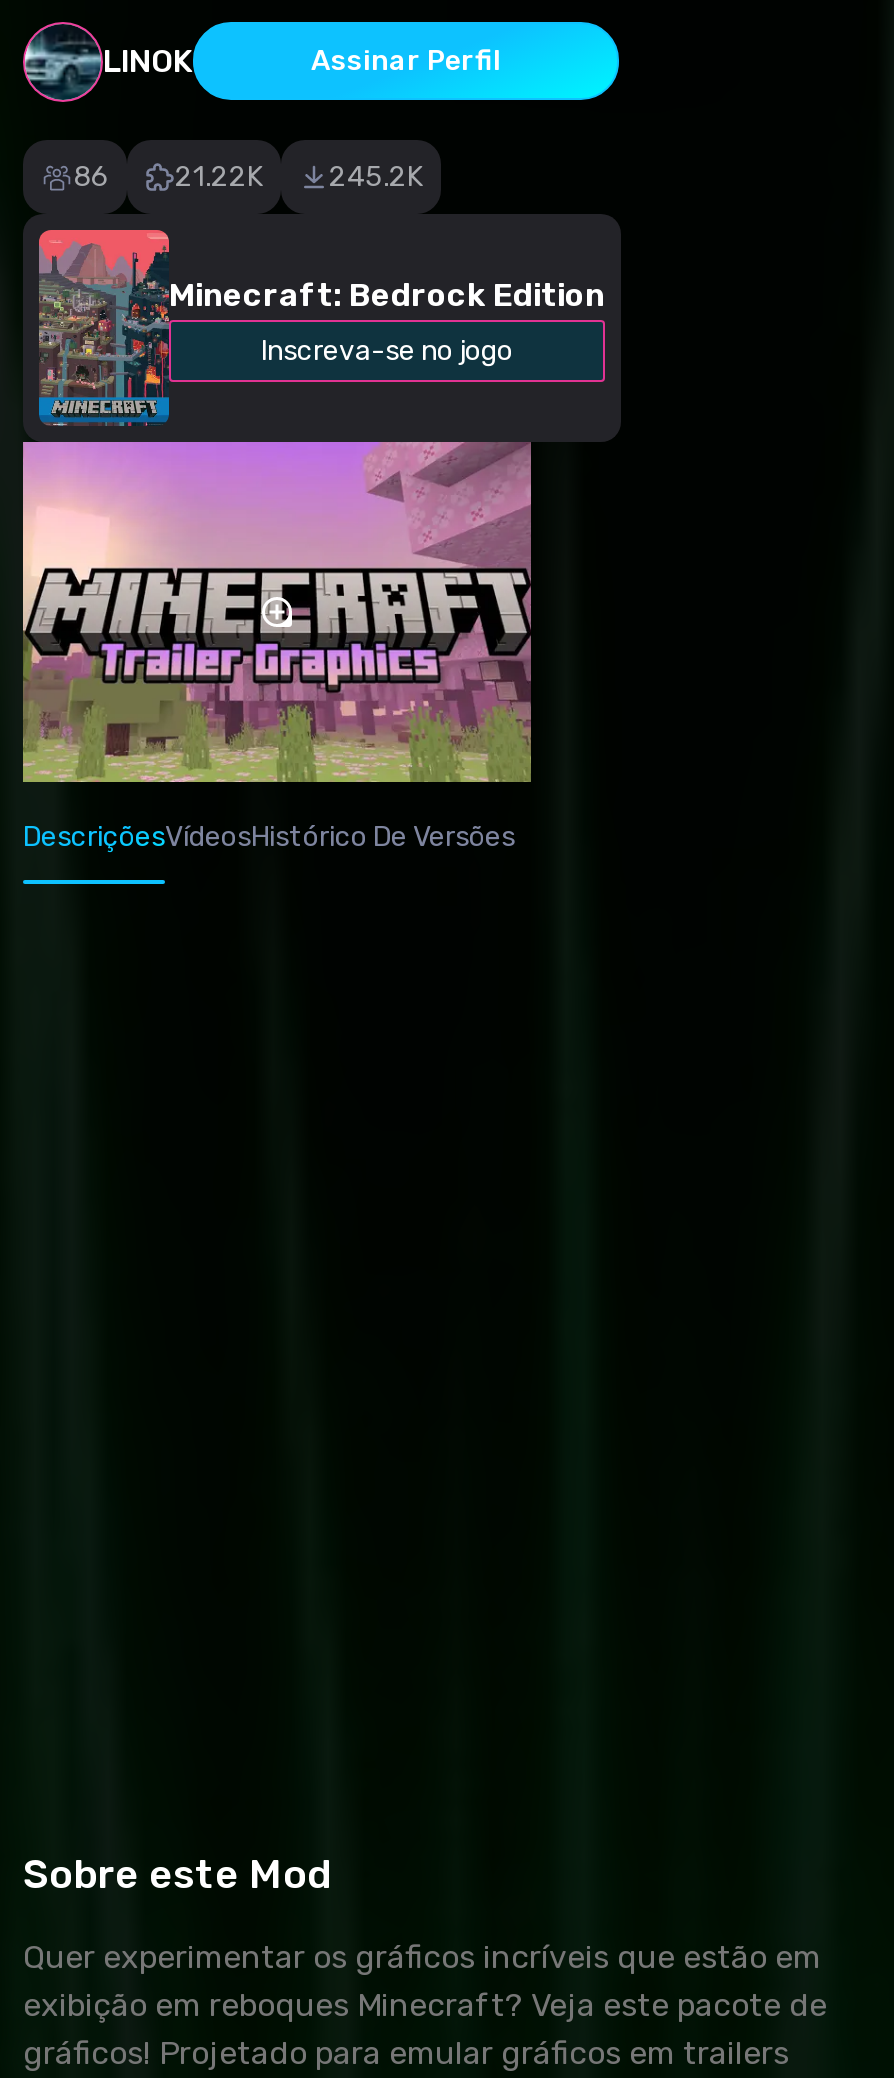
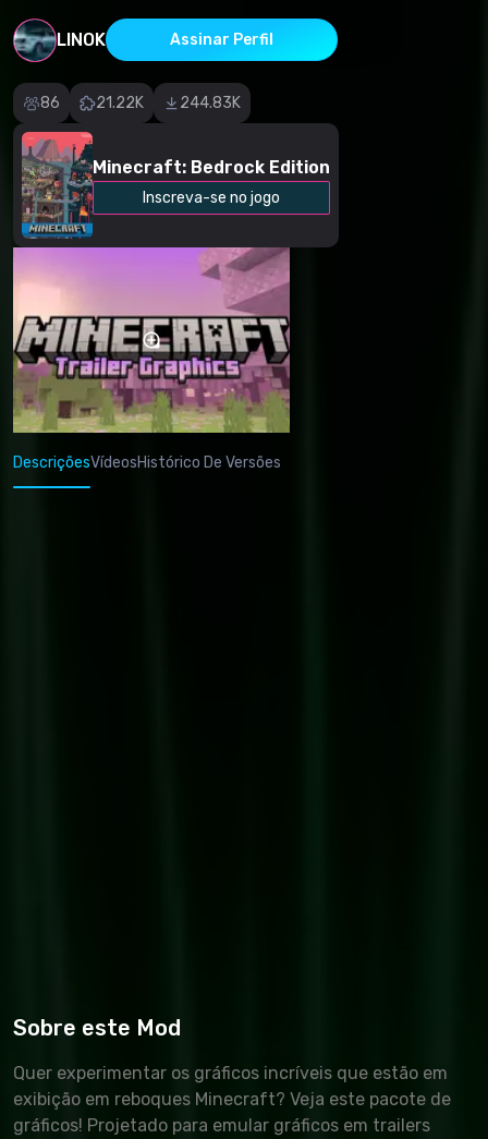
[329,160,423,194] 245.2K -> [180,94,241,112] 244.83K

